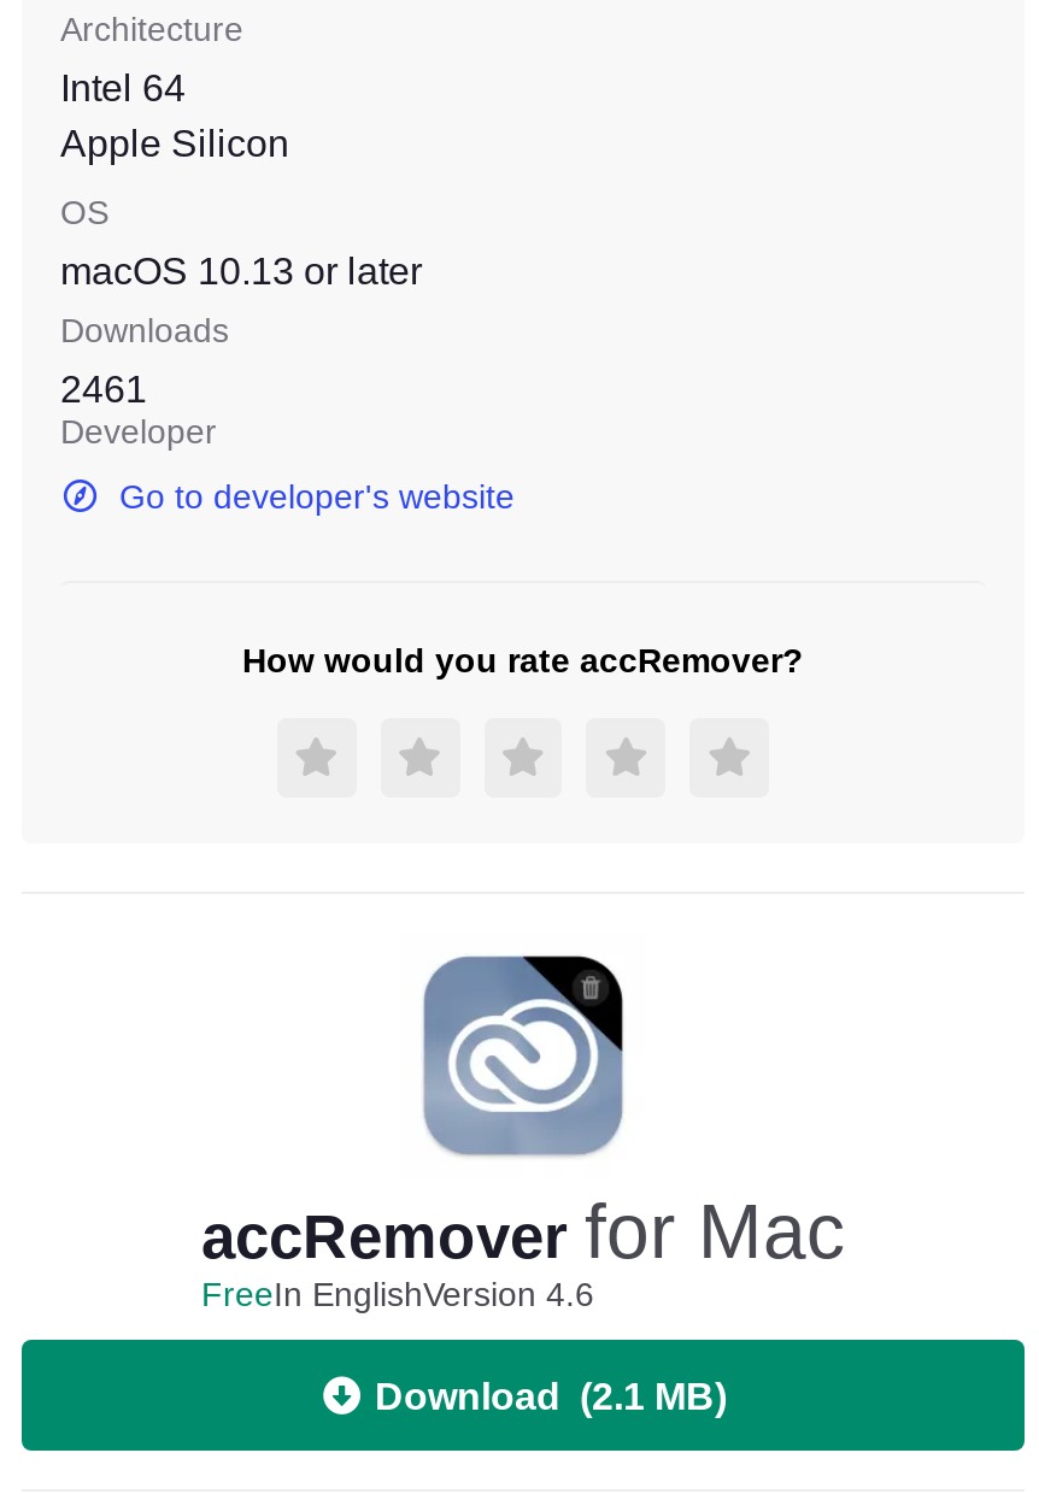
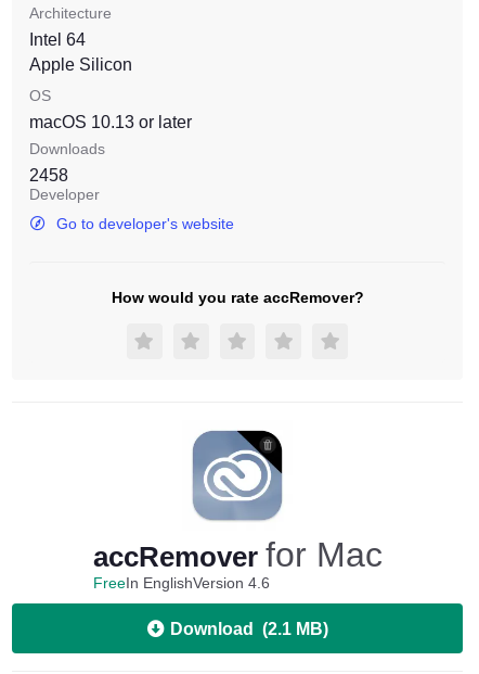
[60,365,147,415] 2461 -> [29,164,68,187] 2458

